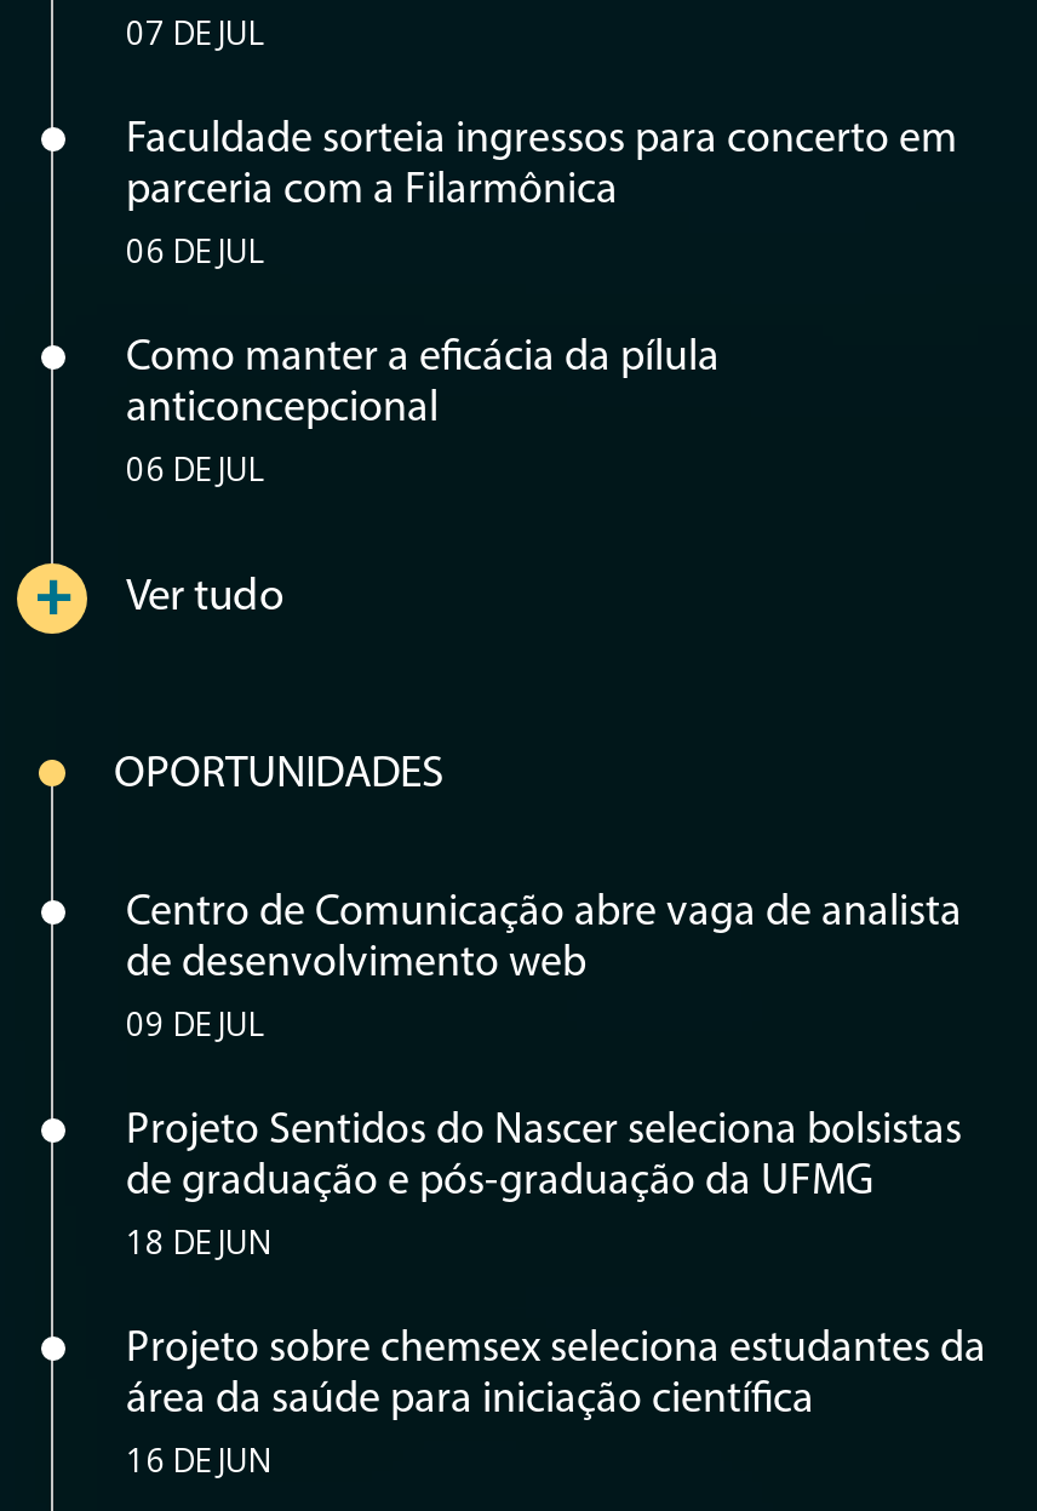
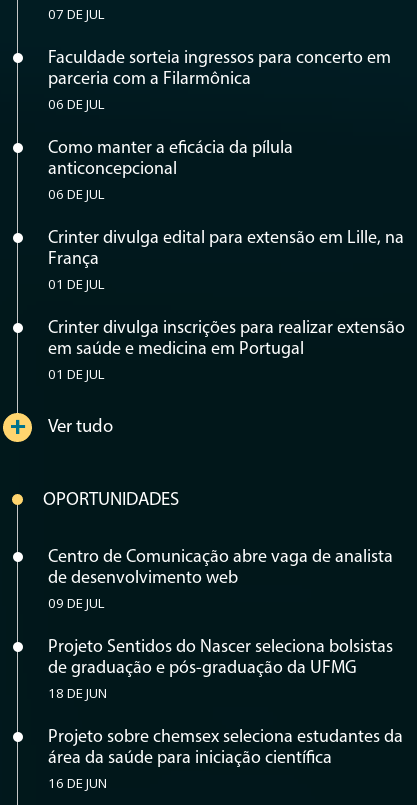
none -> [48,229,405,383] Crinter divulga edital para extensão em Lille, na | França | 01 DE JUL | Crinter divulga inscrições para realizar extensão | em saúde e medicina em Portugal | 01 DE JUL

